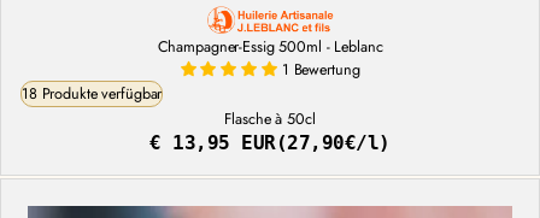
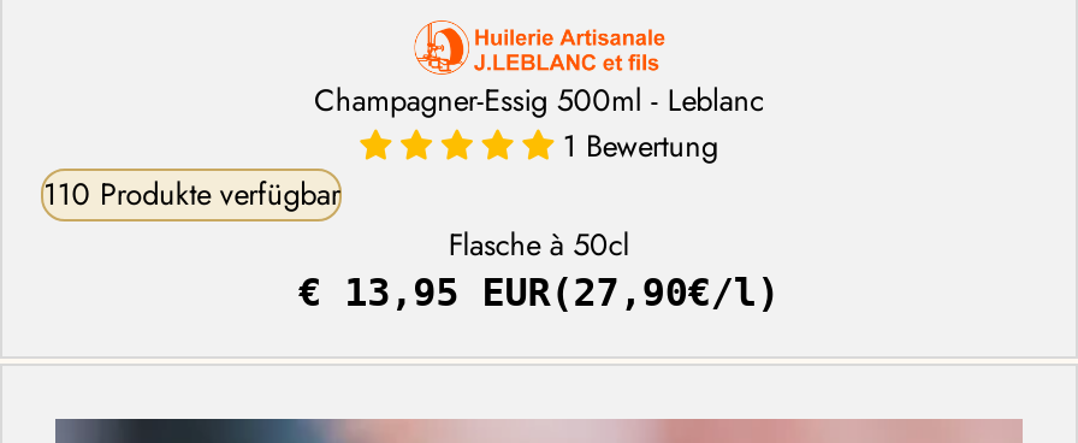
[22,83,162,104] 18 Produkte verfügbar -> [43,173,340,216] 110 Produkte verfügbar

